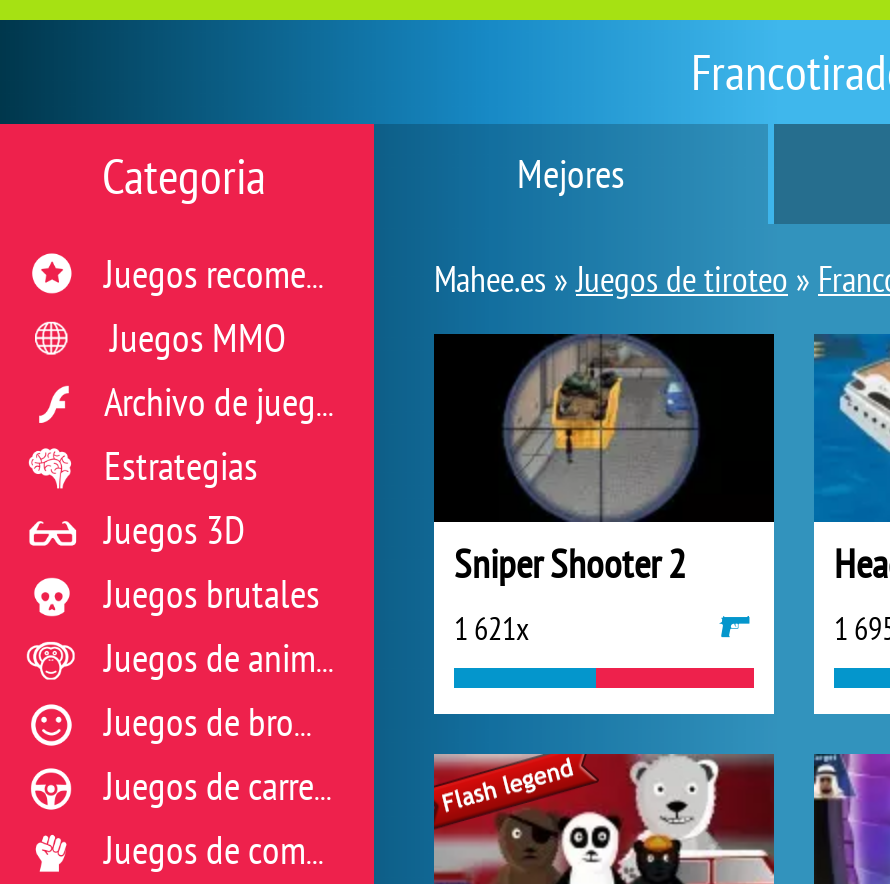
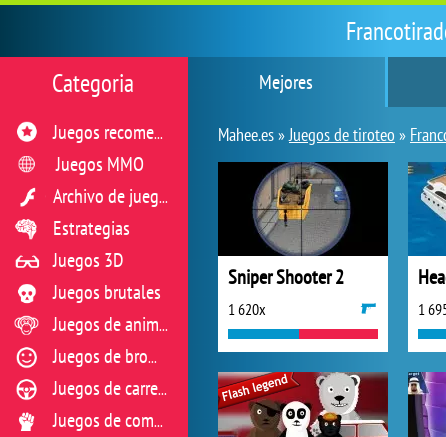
[454,608,530,648] 1 621x -> [228,299,266,319] 1 620x

